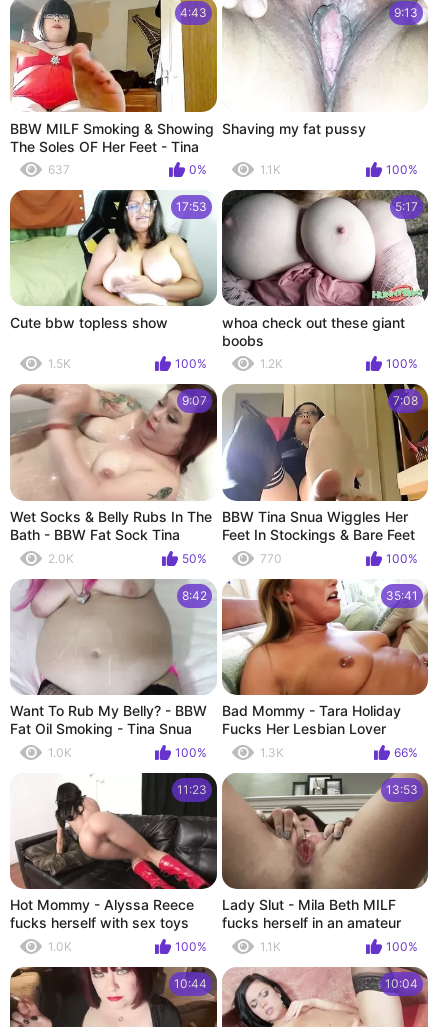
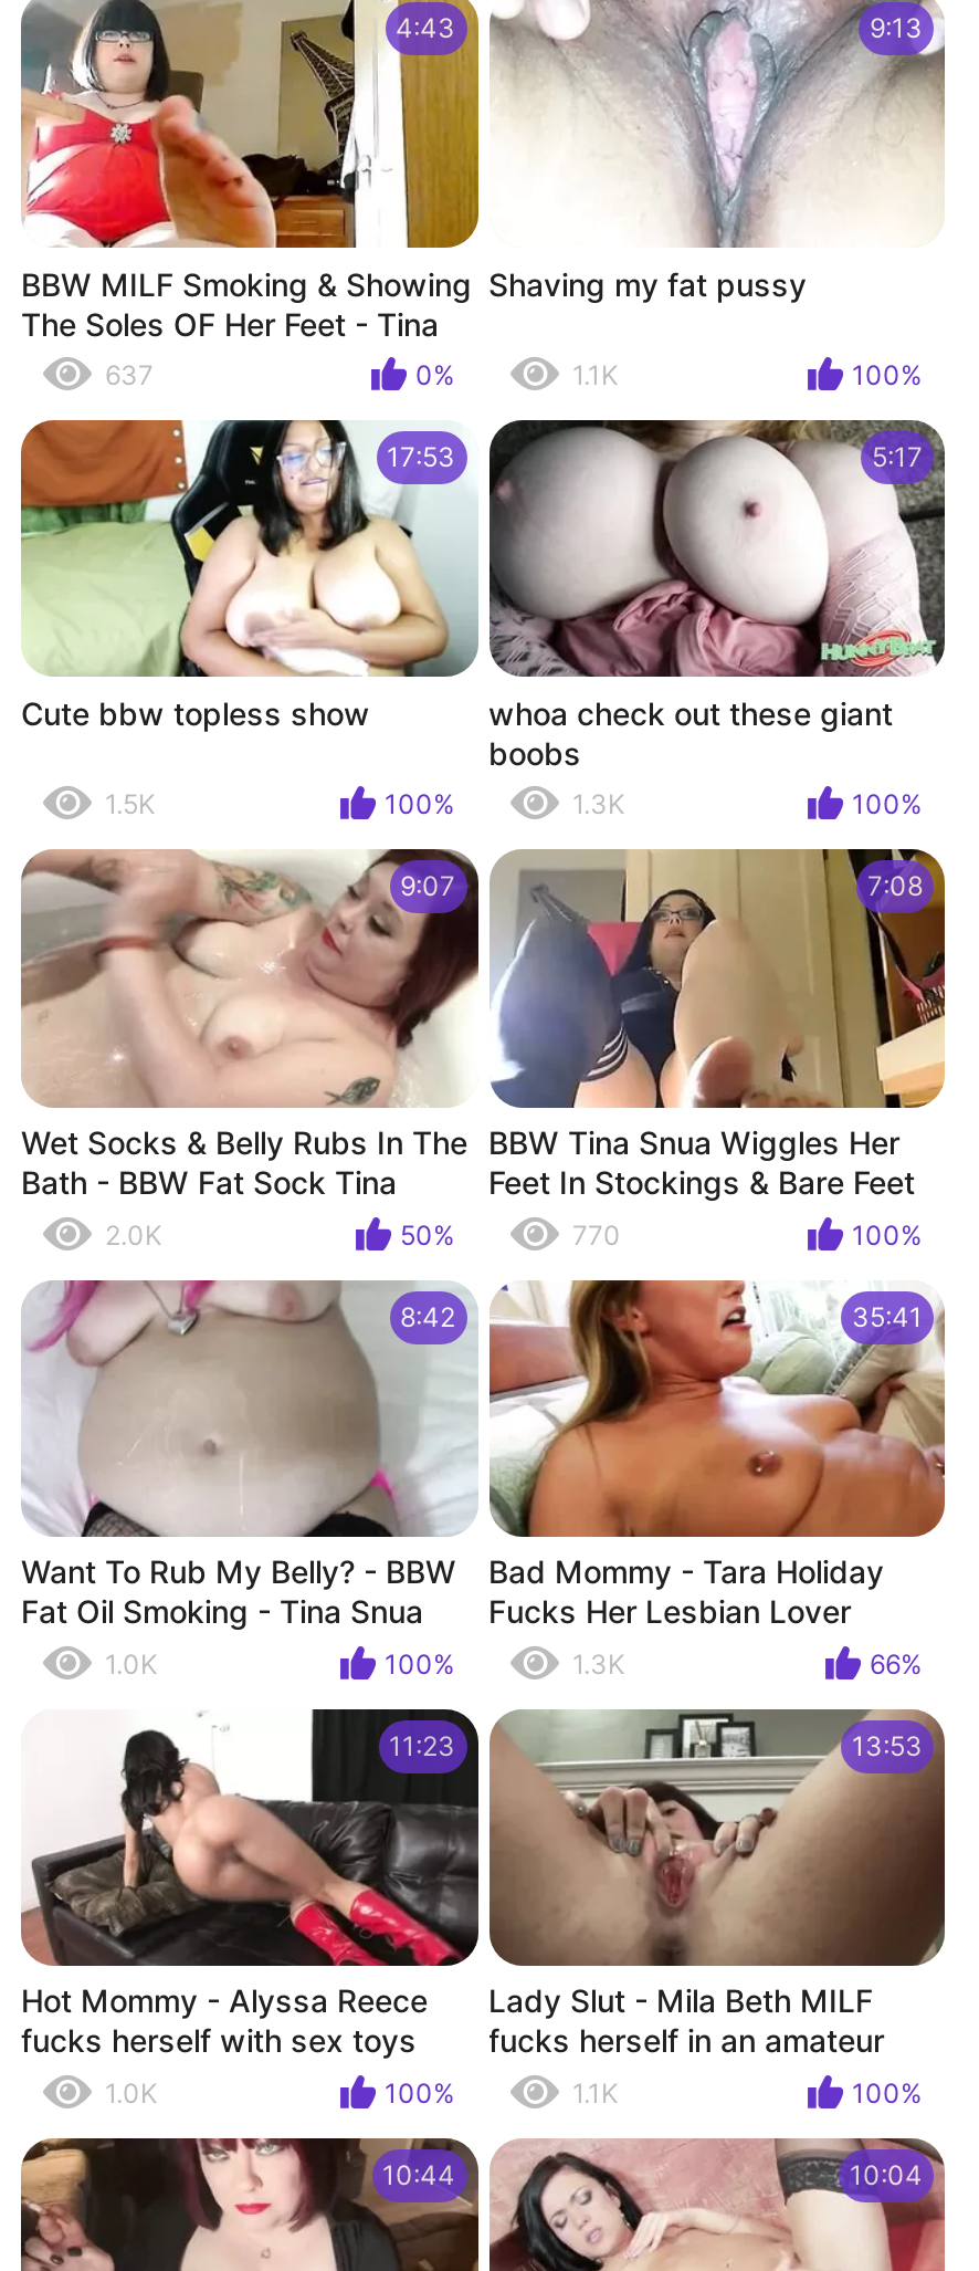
[259,356,282,371] 1.2K -> [572,788,625,821] 1.3K

